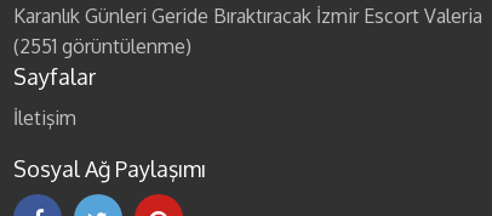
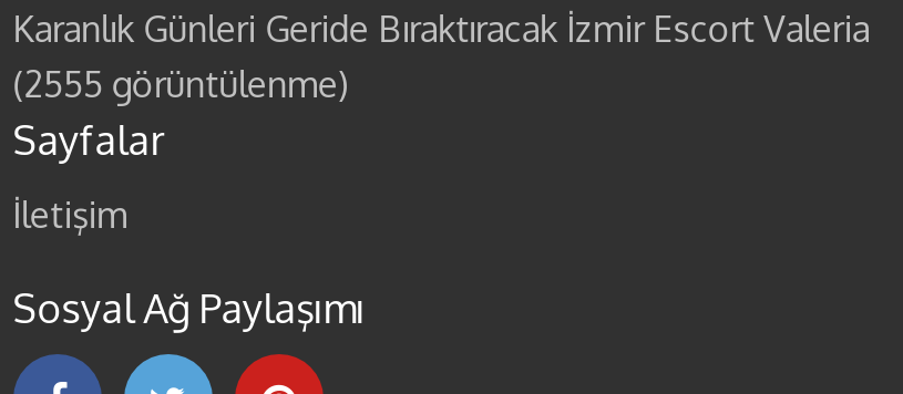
[13,34,191,58] (2551 görüntülenme) -> [12,62,349,106] (2555 görüntülenme)

